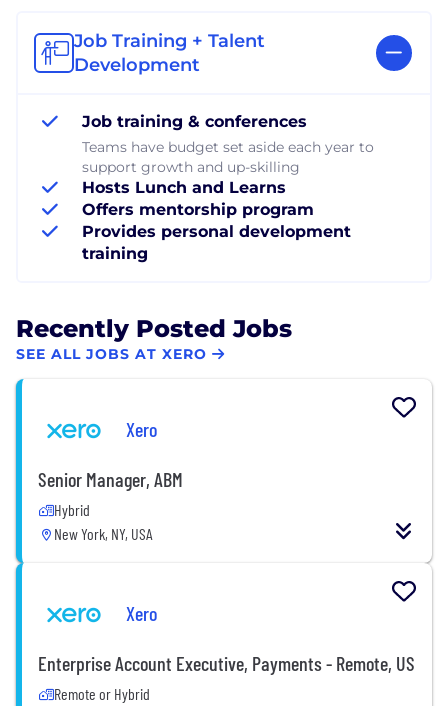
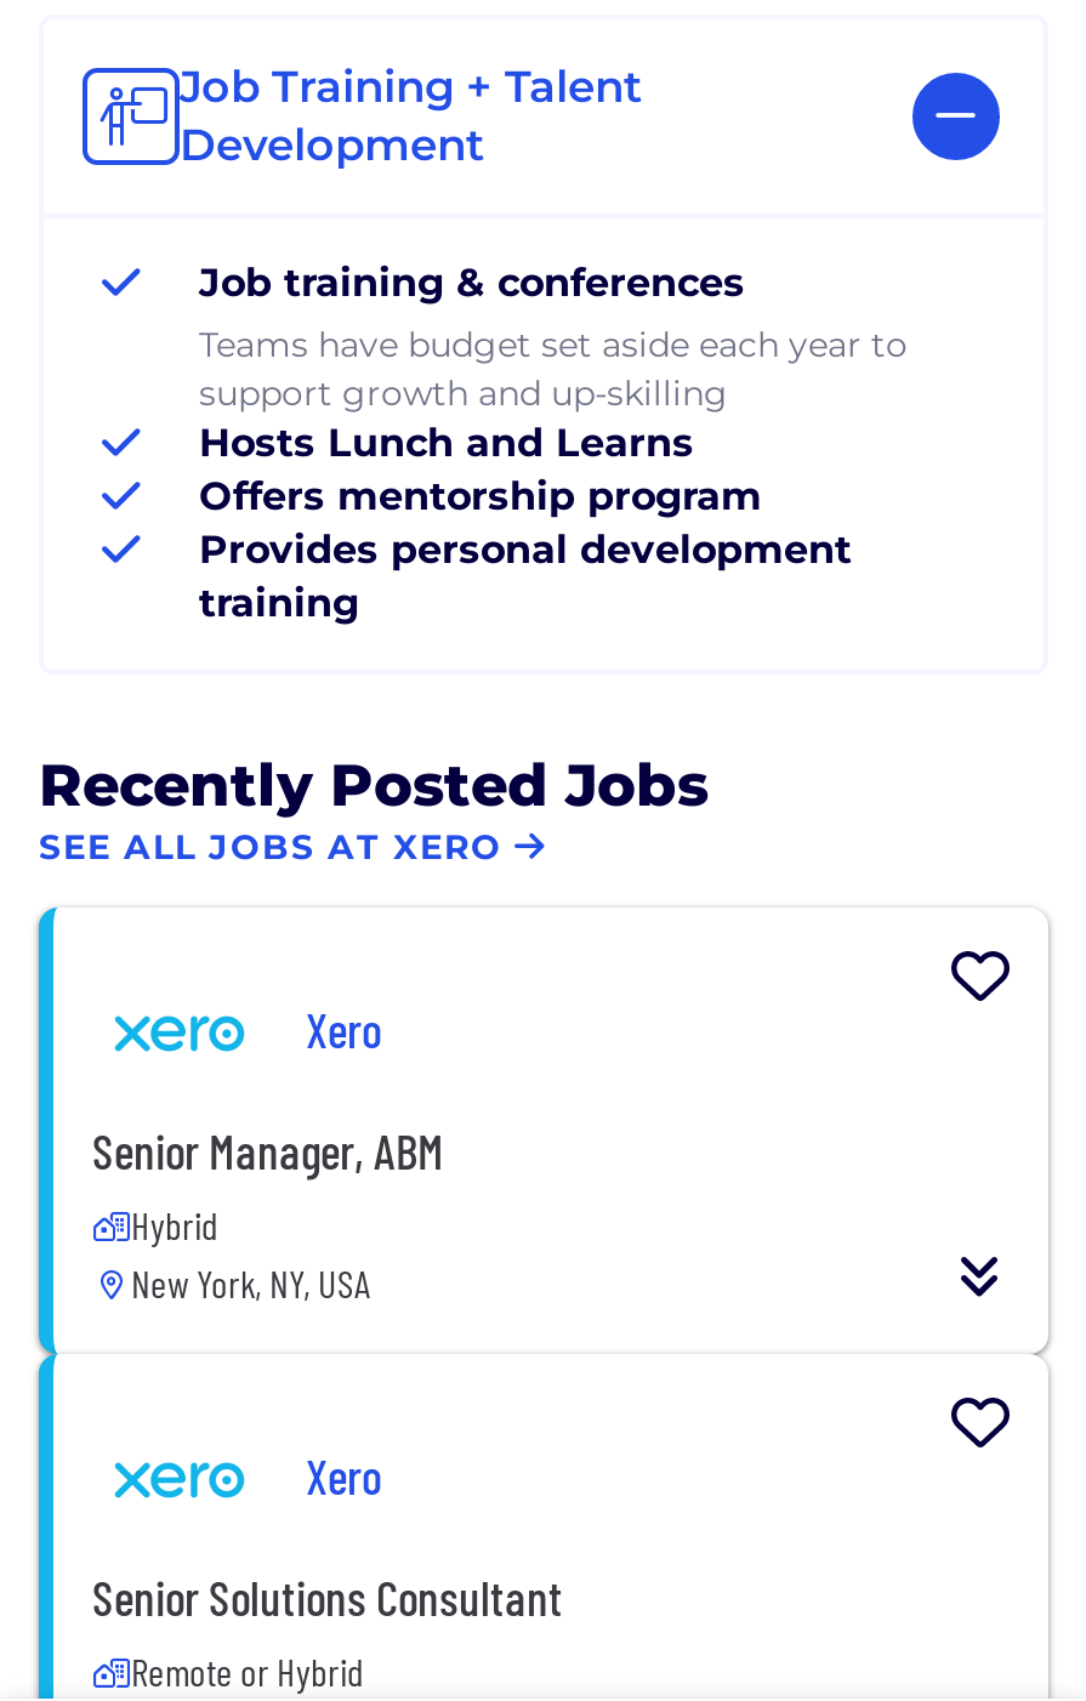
[38,651,415,675] Enterprise Account Executive, Payments - Remote, US -> [92,1567,563,1626] Senior Solutions Consultant

